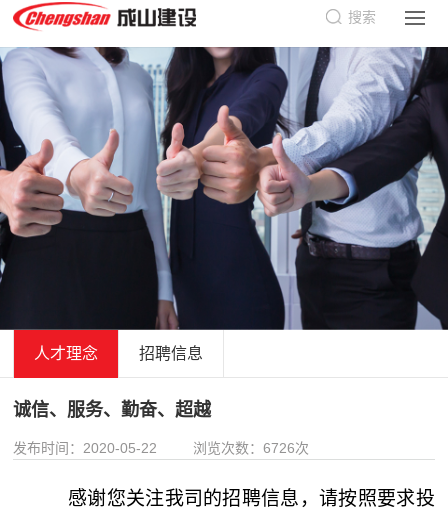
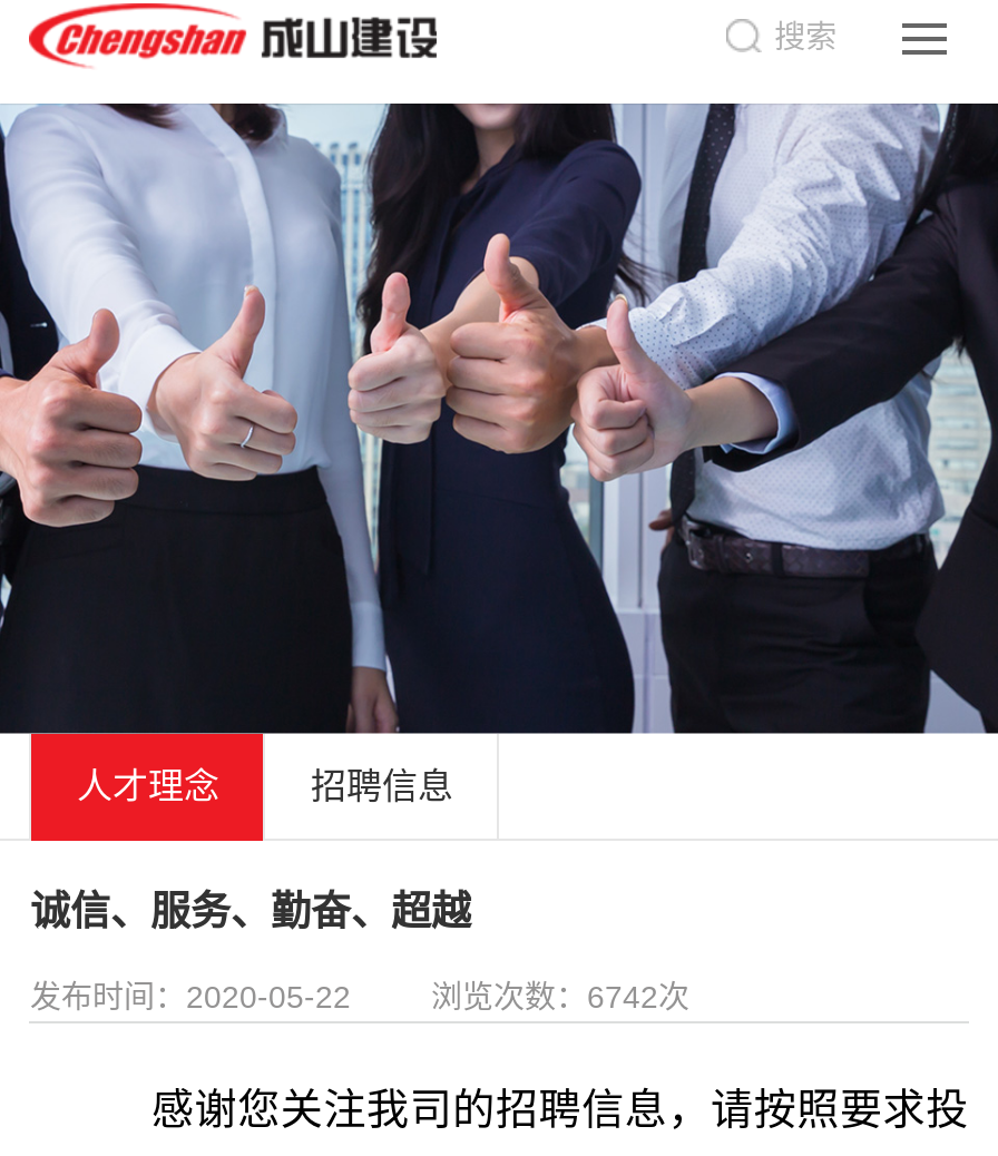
[193,439,309,455] 浏览次数：6726次 -> [431,978,689,1013] 浏览次数：6742次

